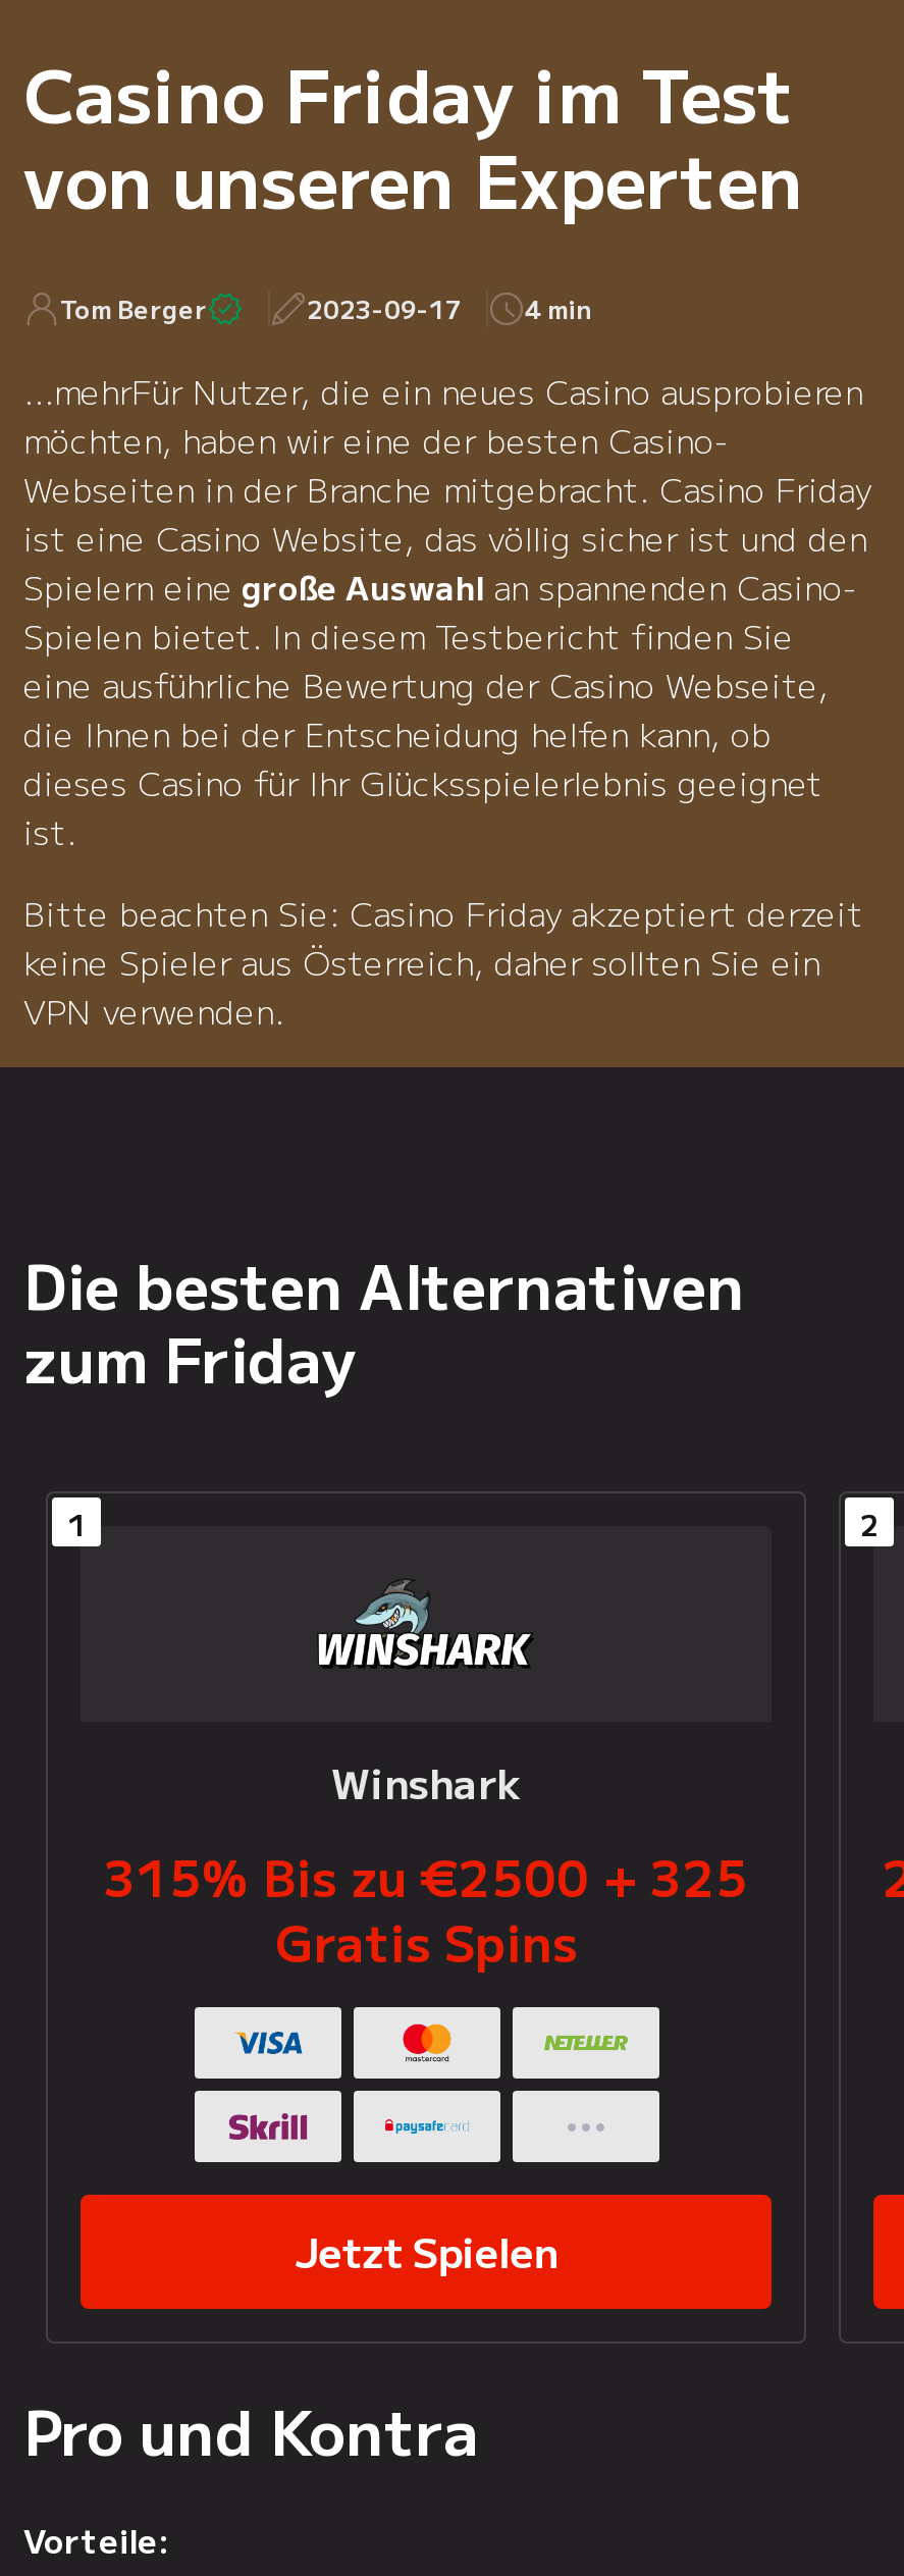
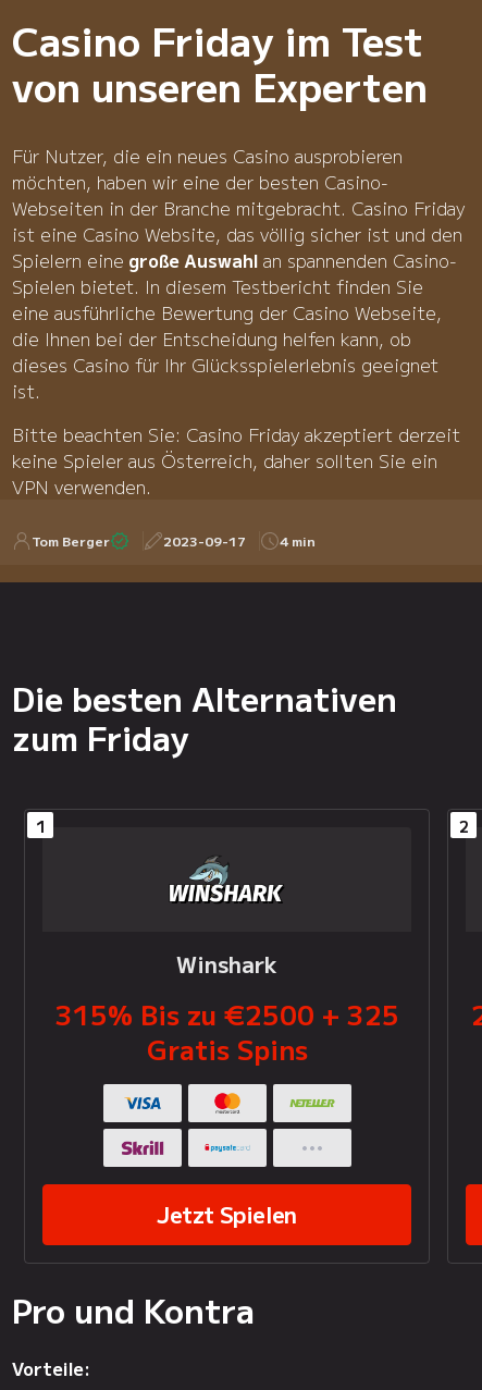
moved [60,291,592,325] -> [32,531,316,550]: Tom Berger | 2023-09-17 | 4 min
[23,366,863,415] ...mehrFür Nutzer, die ein neues Casino ausprobieren -> [12,143,403,169] Für Nutzer, die ein neues Casino ausprobieren
moved [23,415,871,1035] -> [12,169,465,500]: möchten, haben wir eine der besten Casino- | Webseiten in der Branche mitgebracht. Casino Friday | ist eine Casino Website, das völlig sicher ist und den | ... | keine Spieler aus Österreich, daher sollten Sie ein | VPN verwenden.

